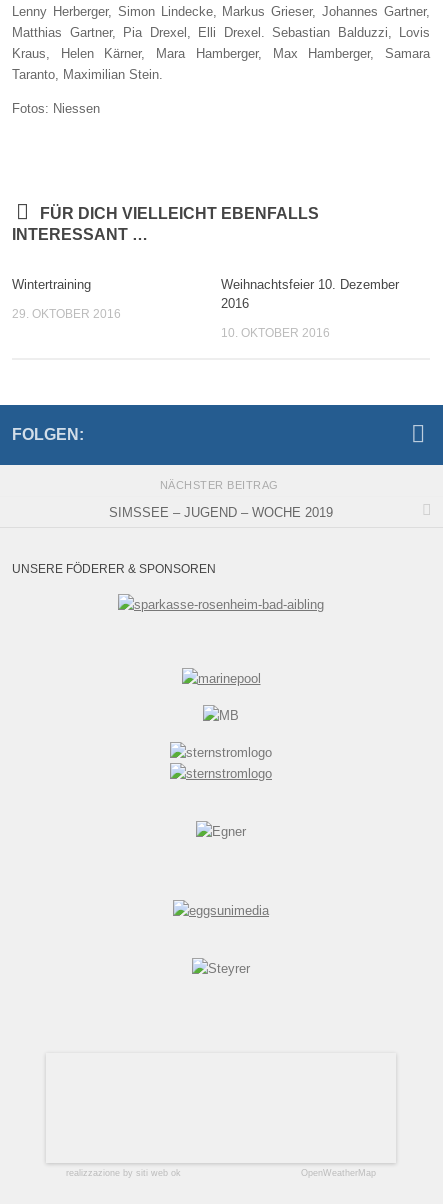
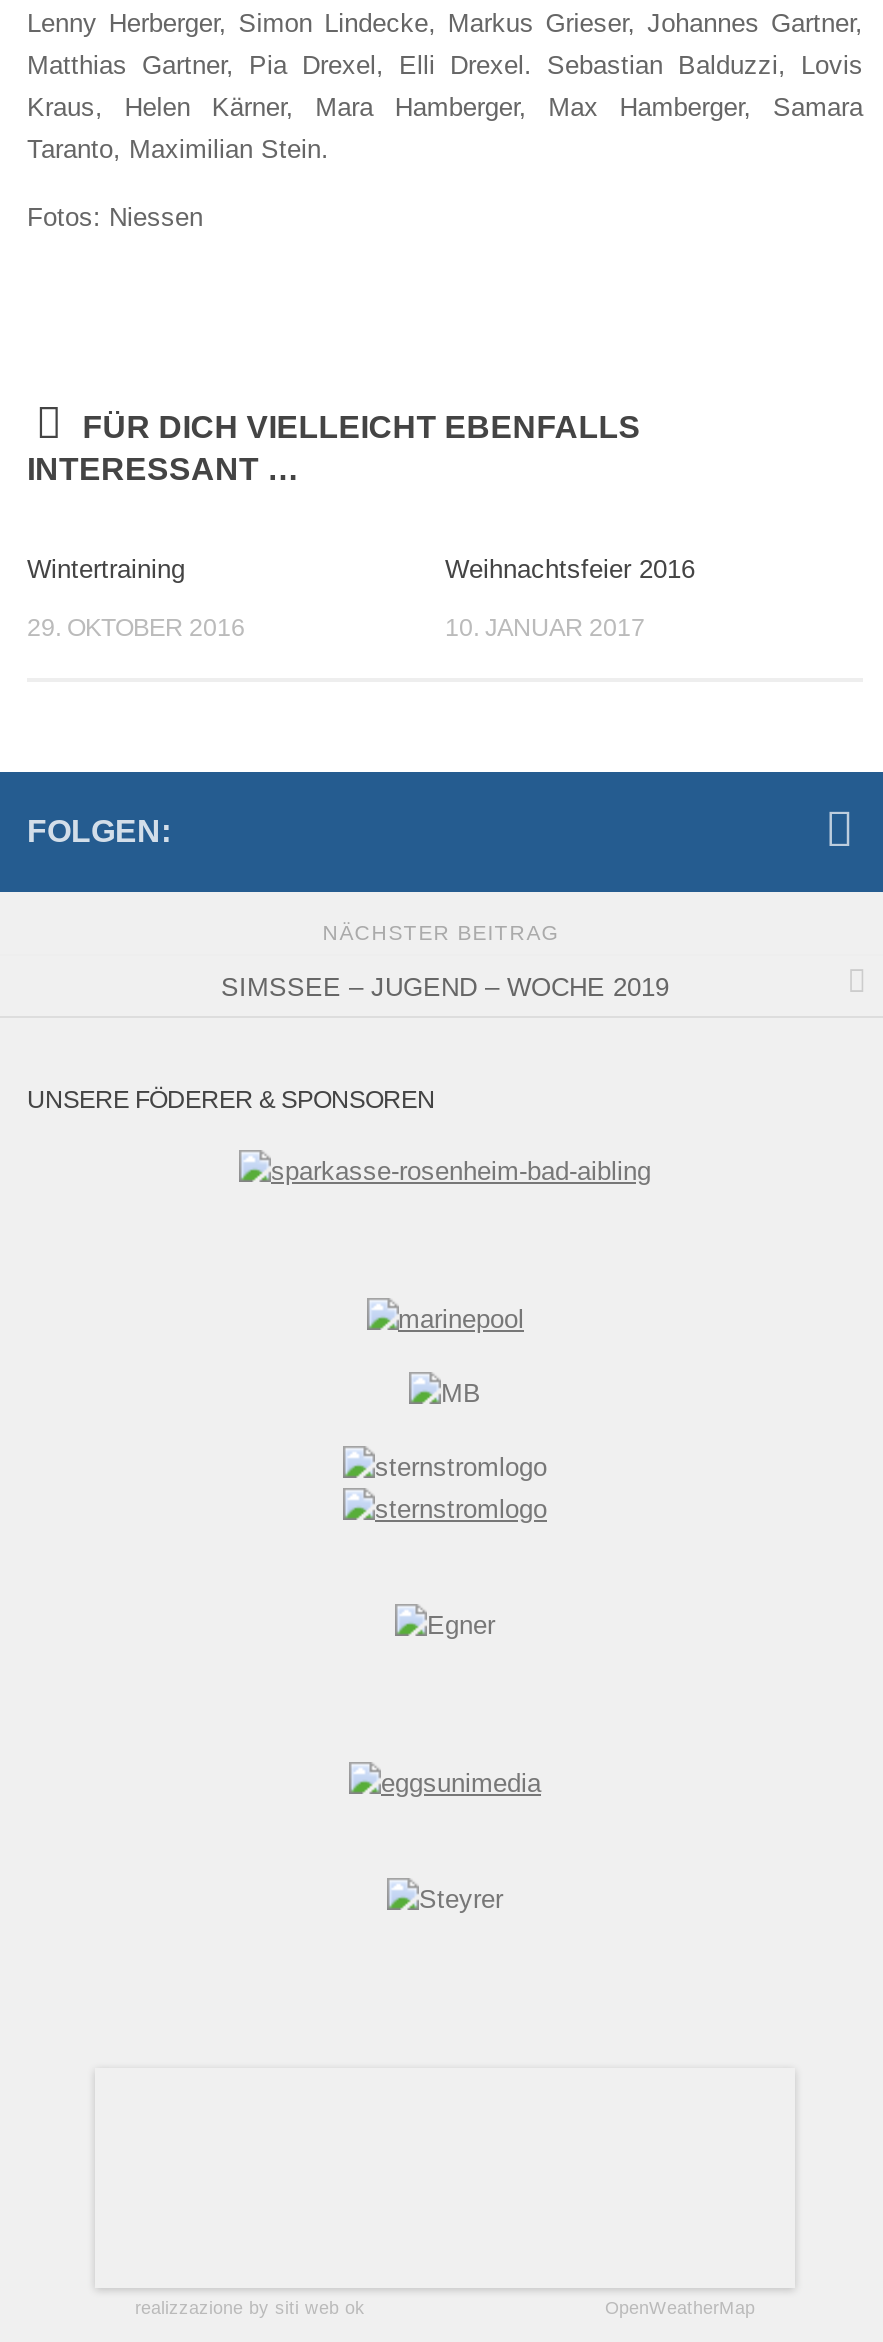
[221,277,399,311] Weihnachtsfeier 10. Dezember | 2016 -> [445,554,695,584] Weihnachtsfeier 2016
[221,326,330,340] 10. OKTOBER 2016 -> [445,614,645,642] 10. JANUAR 2017

